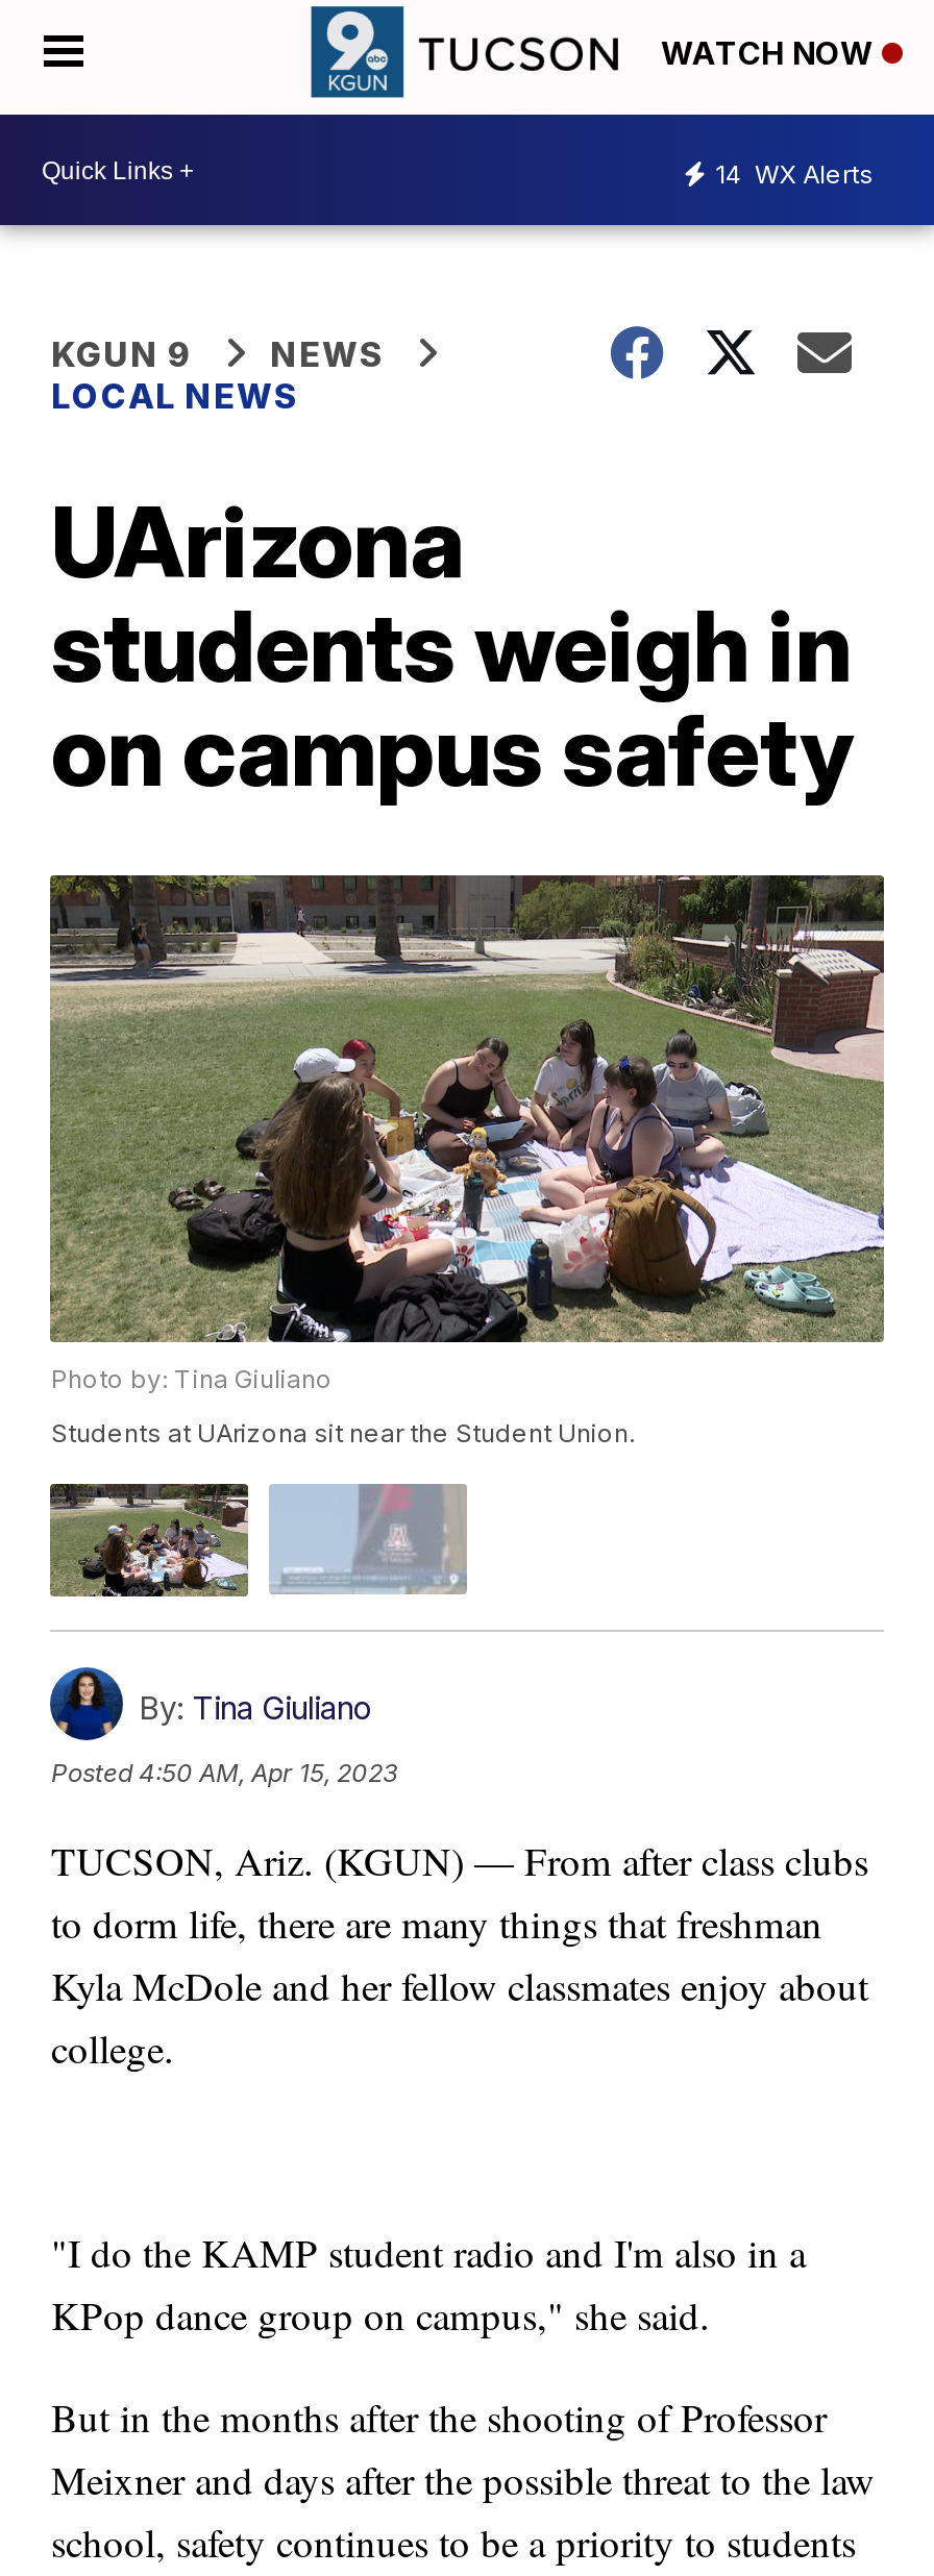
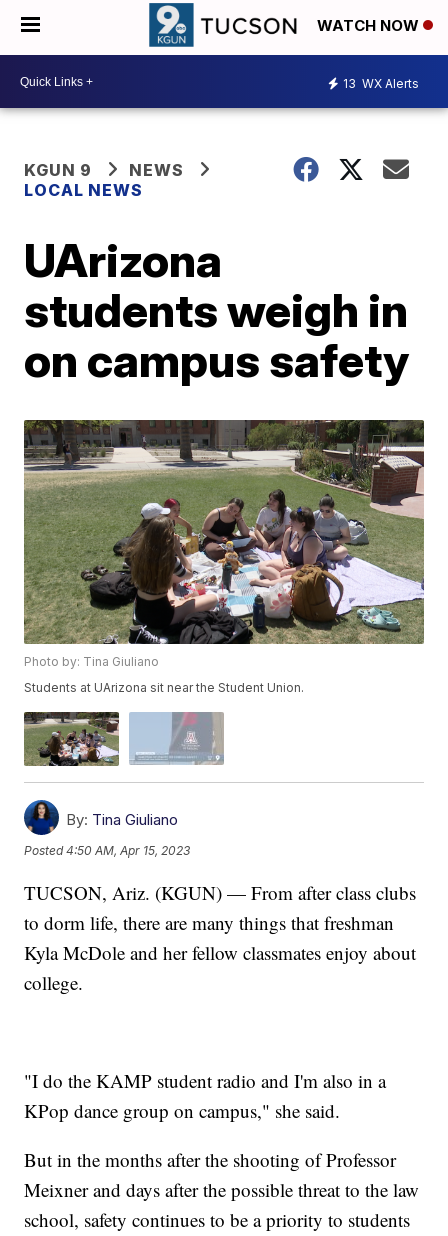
[715,157,874,189] 14 WX Alerts -> [343,75,419,90] 13 WX Alerts

